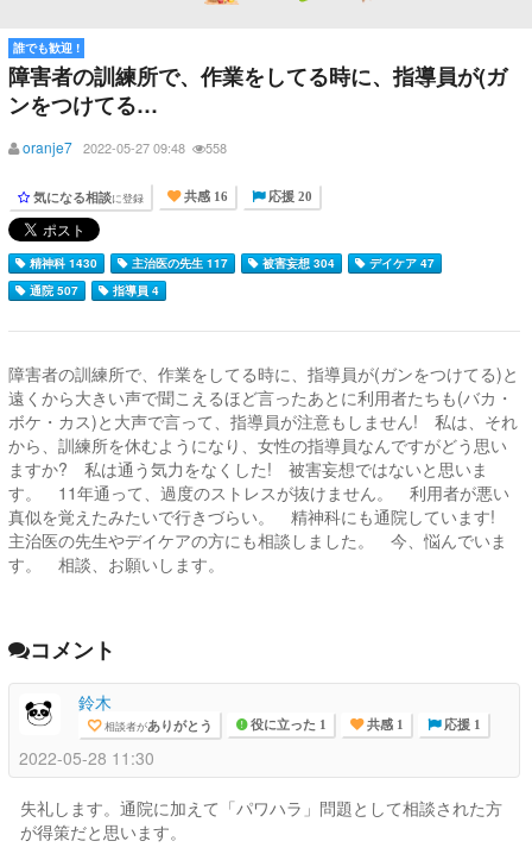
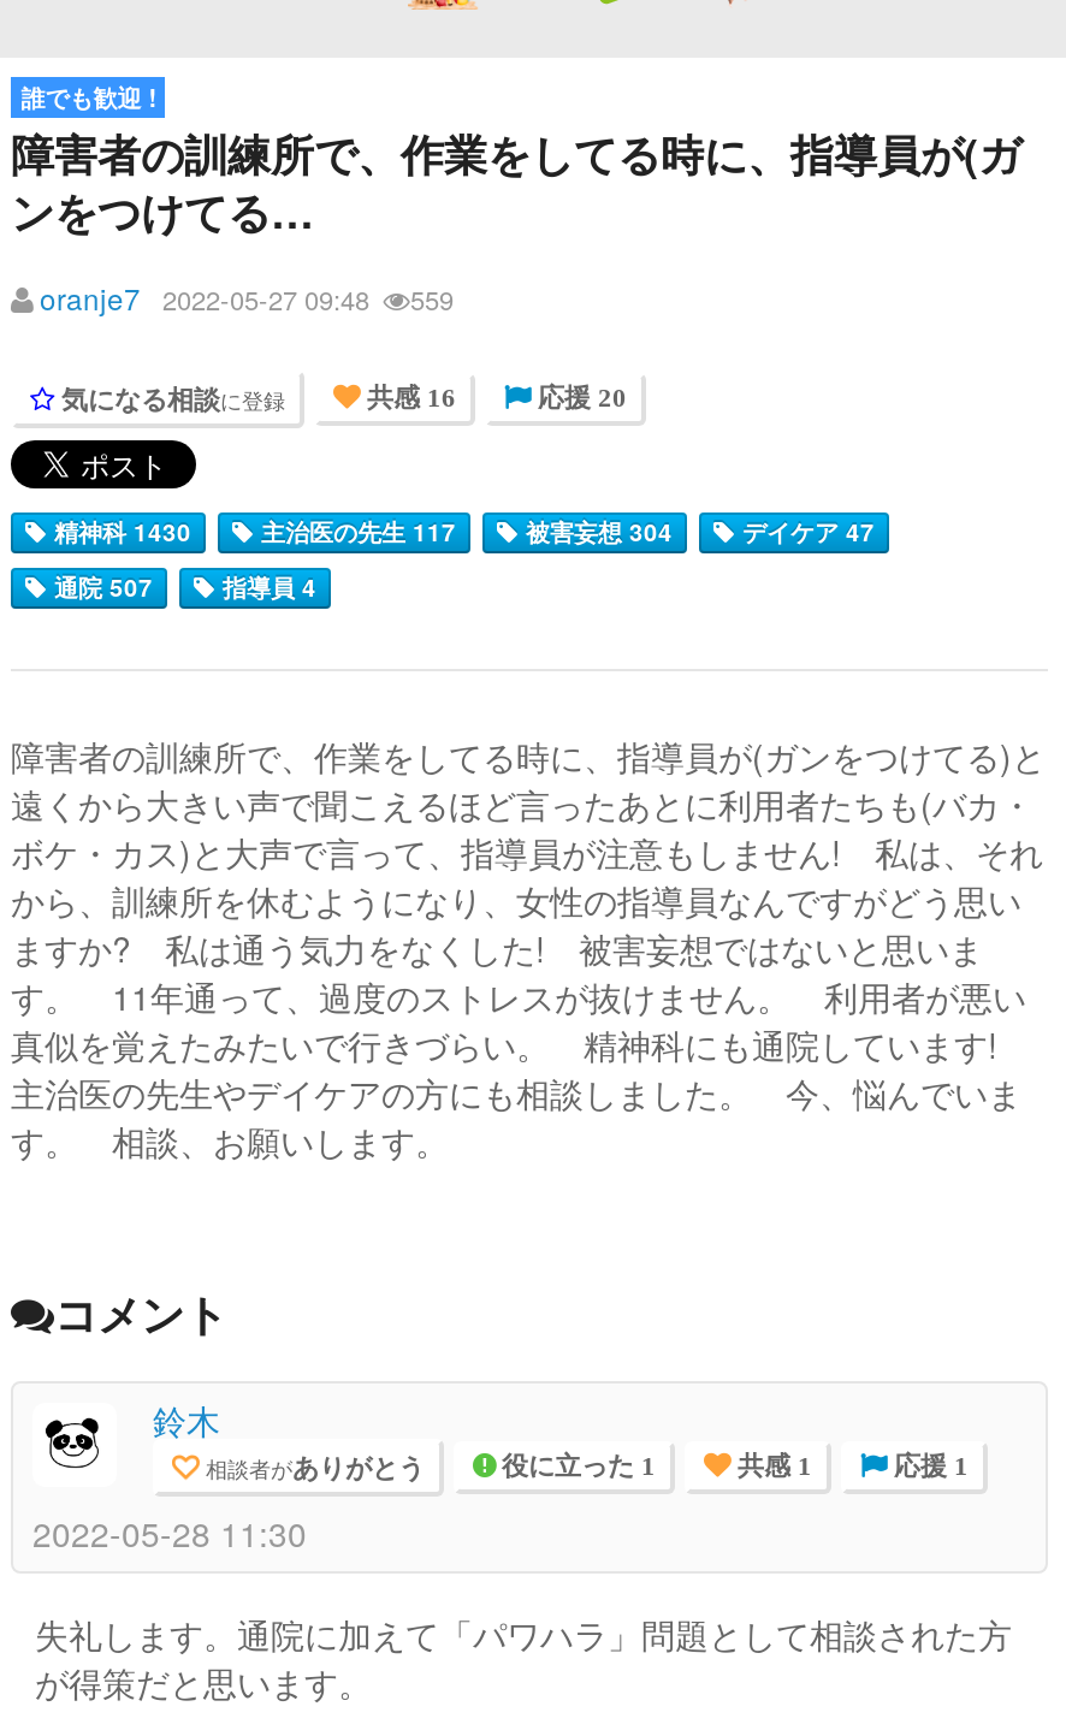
[23,137,227,157] oranje7 2022-05-27 09:48 558 -> [40,276,454,317] oranje7 2022-05-27 09:48 559

